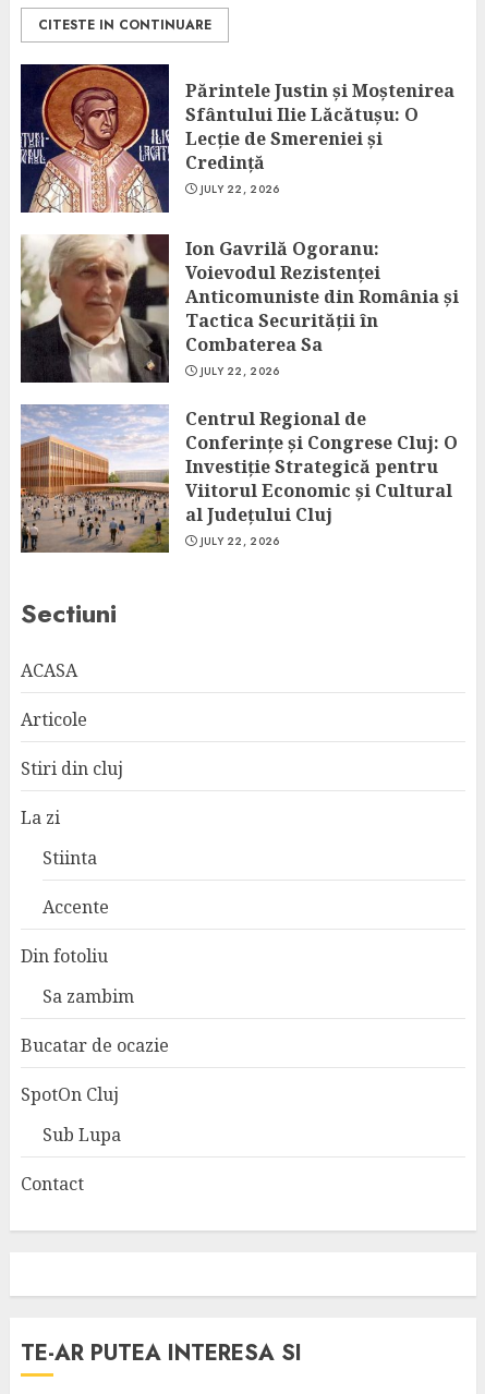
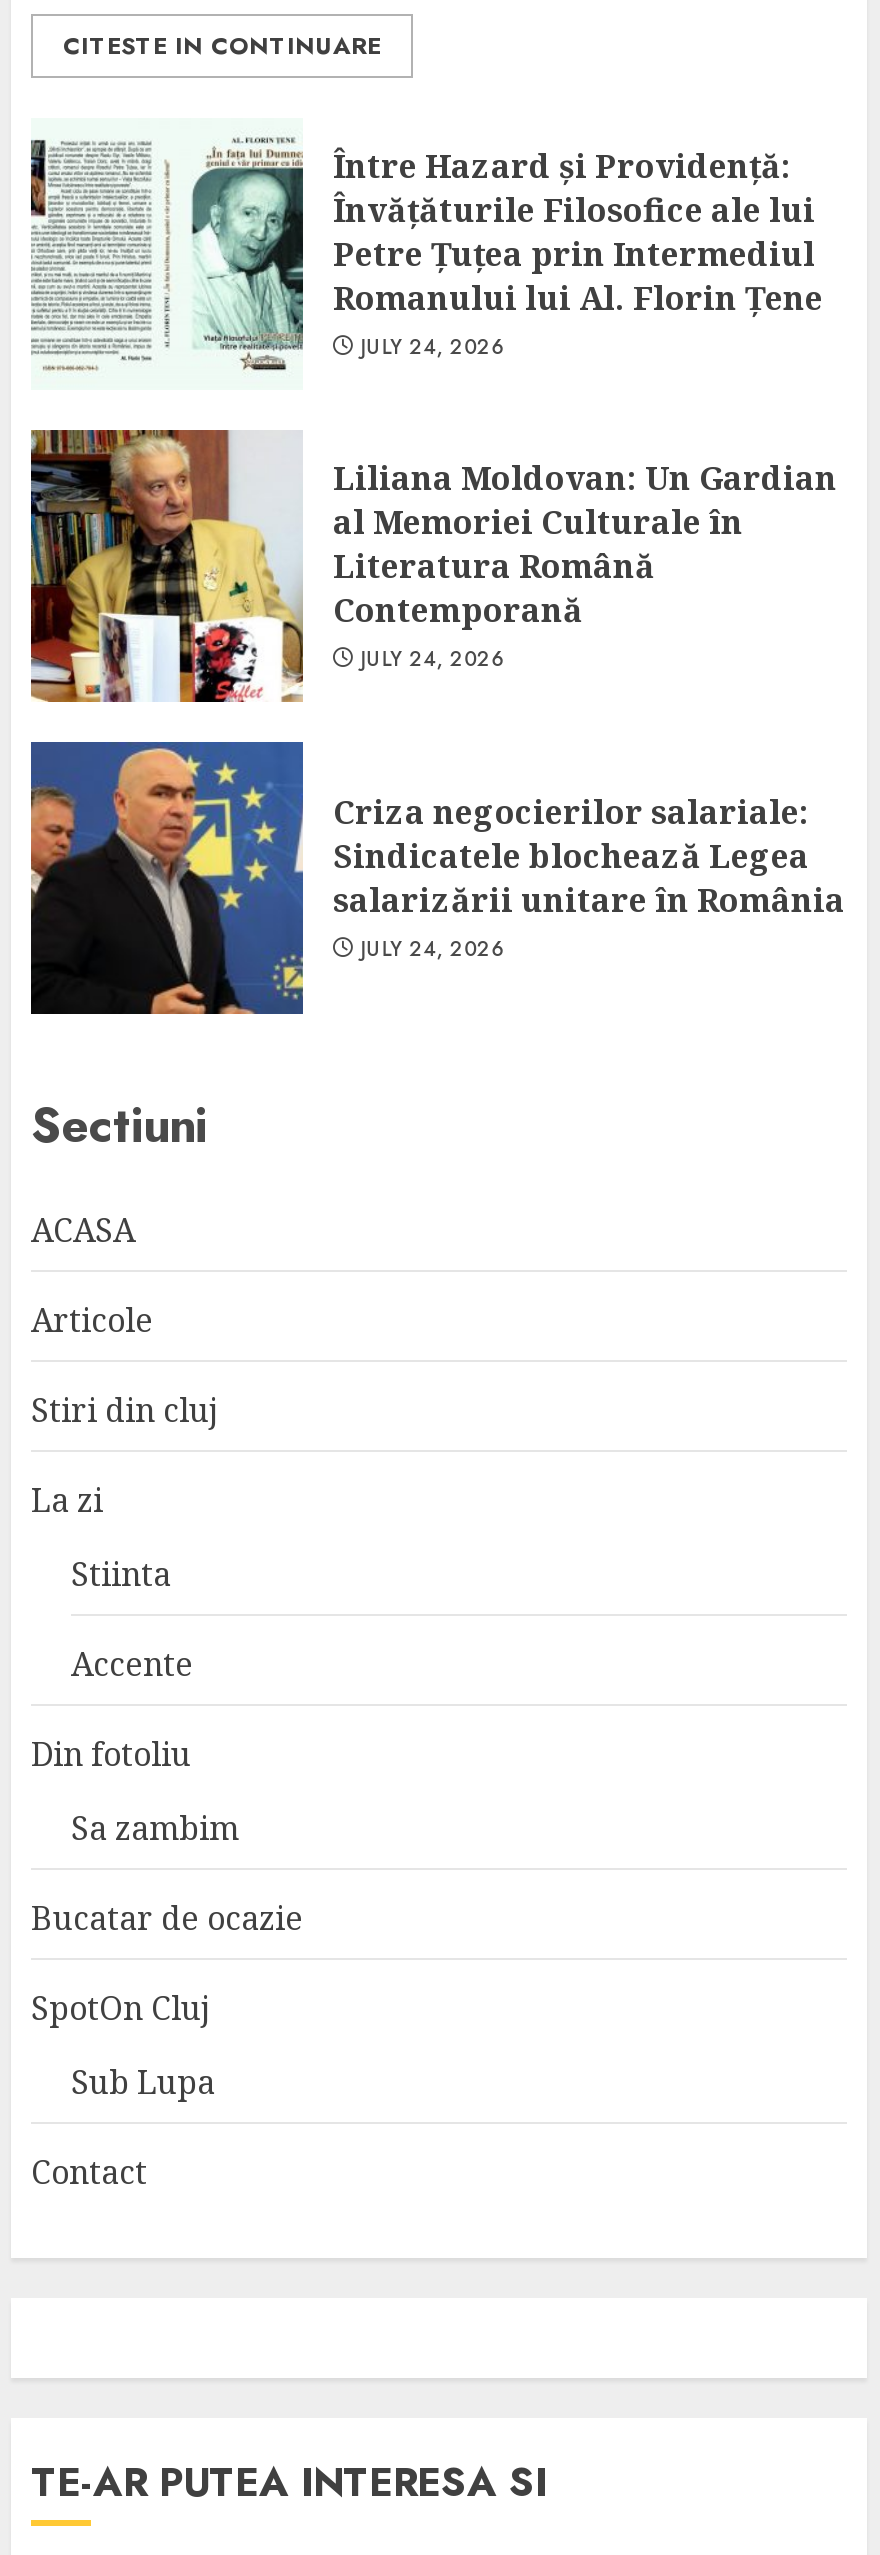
[20,63,454,214] [image] | Părintele Justin și Moștenirea | Sfântului Ilie Lăcătușu: O | Lecție de Smereniei și | Credință | JULY 22, 2026 -> [29,118,823,390] [image] | Între Hazard și Providență: | Învățăturile Filosofice ale lui | Petre Țuțea prin Intermediul | Romanului lui Al. Florin Țene | JULY 24, 2026
[20,233,459,384] [image] | Ion Gavrilă Ogoranu: | Voievodul Rezistenței | Anticomuniste din România și | Tactica Securității în | Combaterea Sa | JULY 22, 2026 -> [29,428,837,704] [image] | Liliana Moldovan: Un Gardian | al Memoriei Culturale în | Literatura Română | Contemporană | JULY 24, 2026
[20,404,458,554] [image] | Centrul Regional de | Conferințe și Congrese Cluj: O | Investiție Strategică pentru | Viitorul Economic și Cultural | al Județului Cluj | JULY 22, 2026 -> [29,740,845,1016] [image] | Criza negocierilor salariale: | Sindicatele blochează Legea | salarizării unitare în România | JULY 24, 2026

